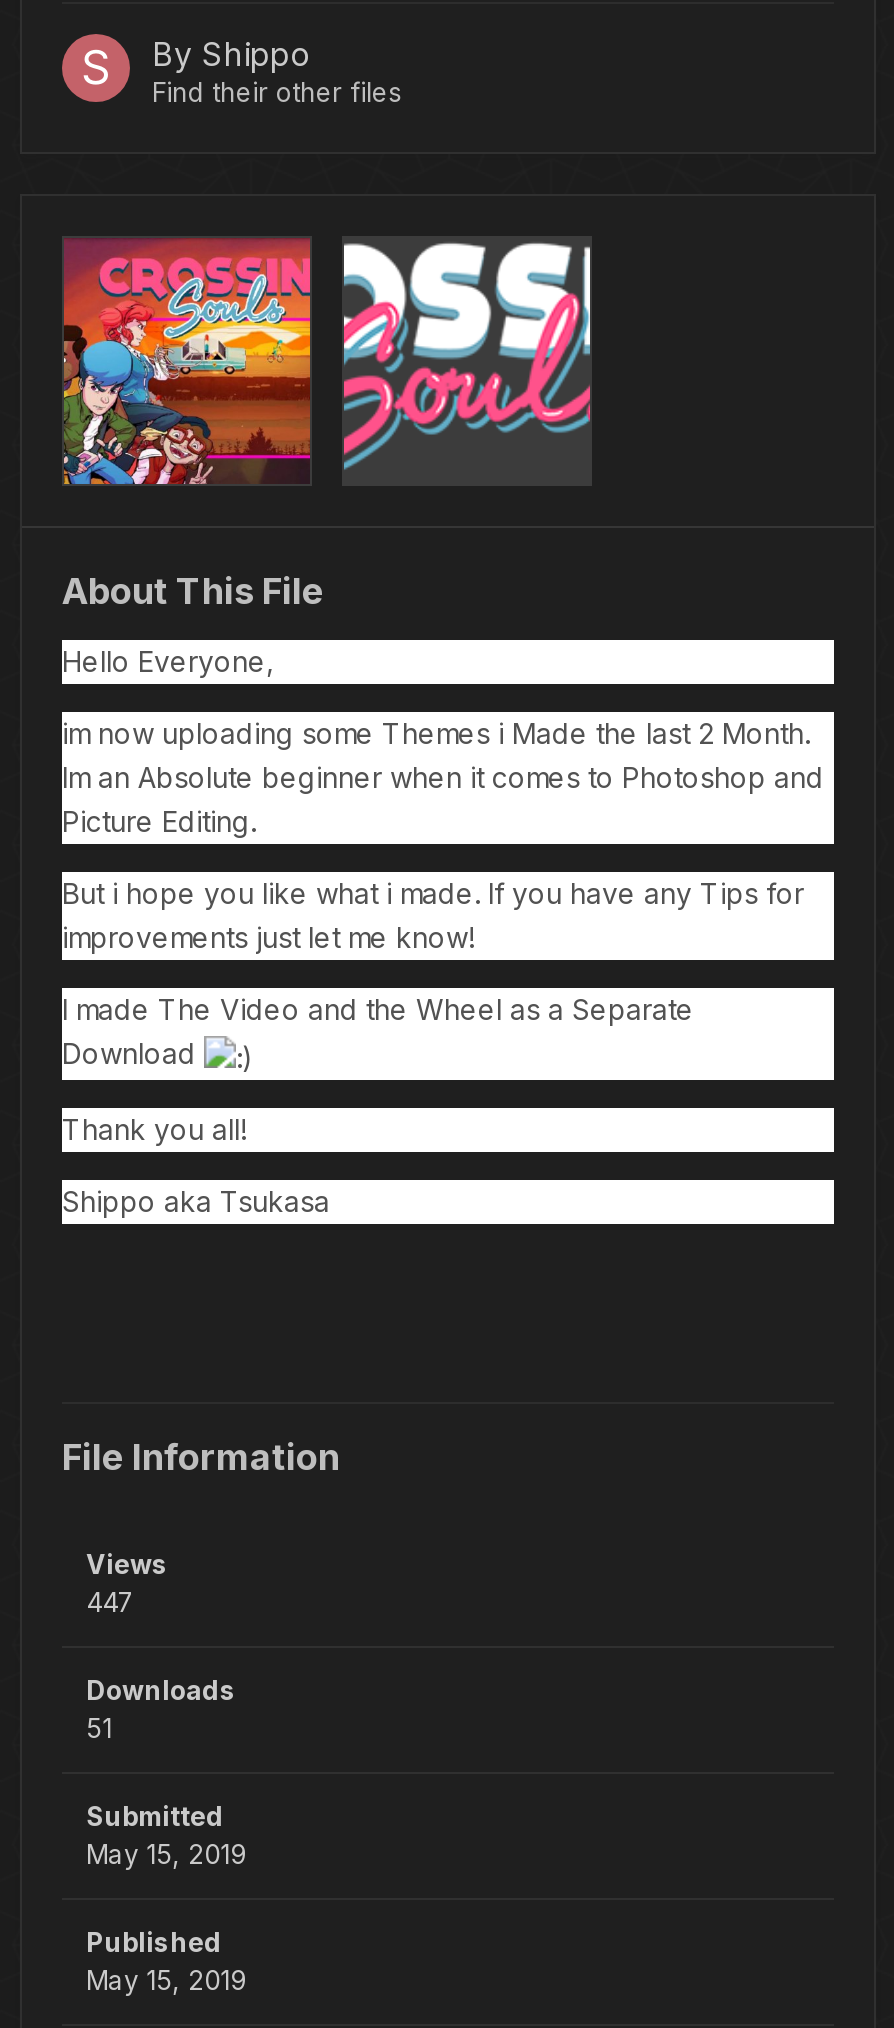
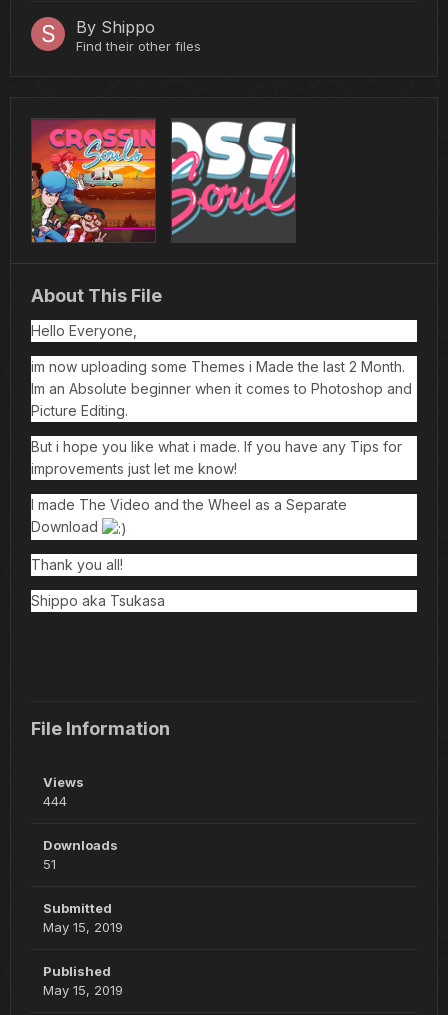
[86,1587,134,1619] 447 -> [43,793,67,809] 444

